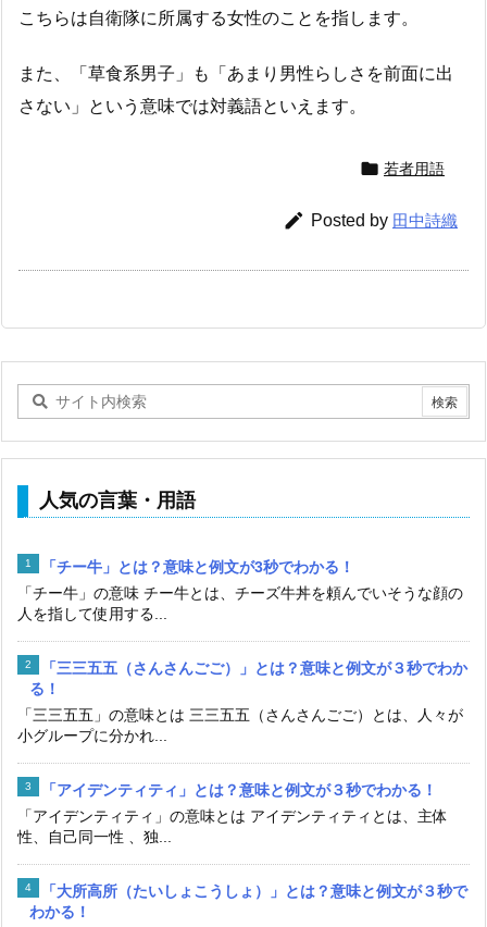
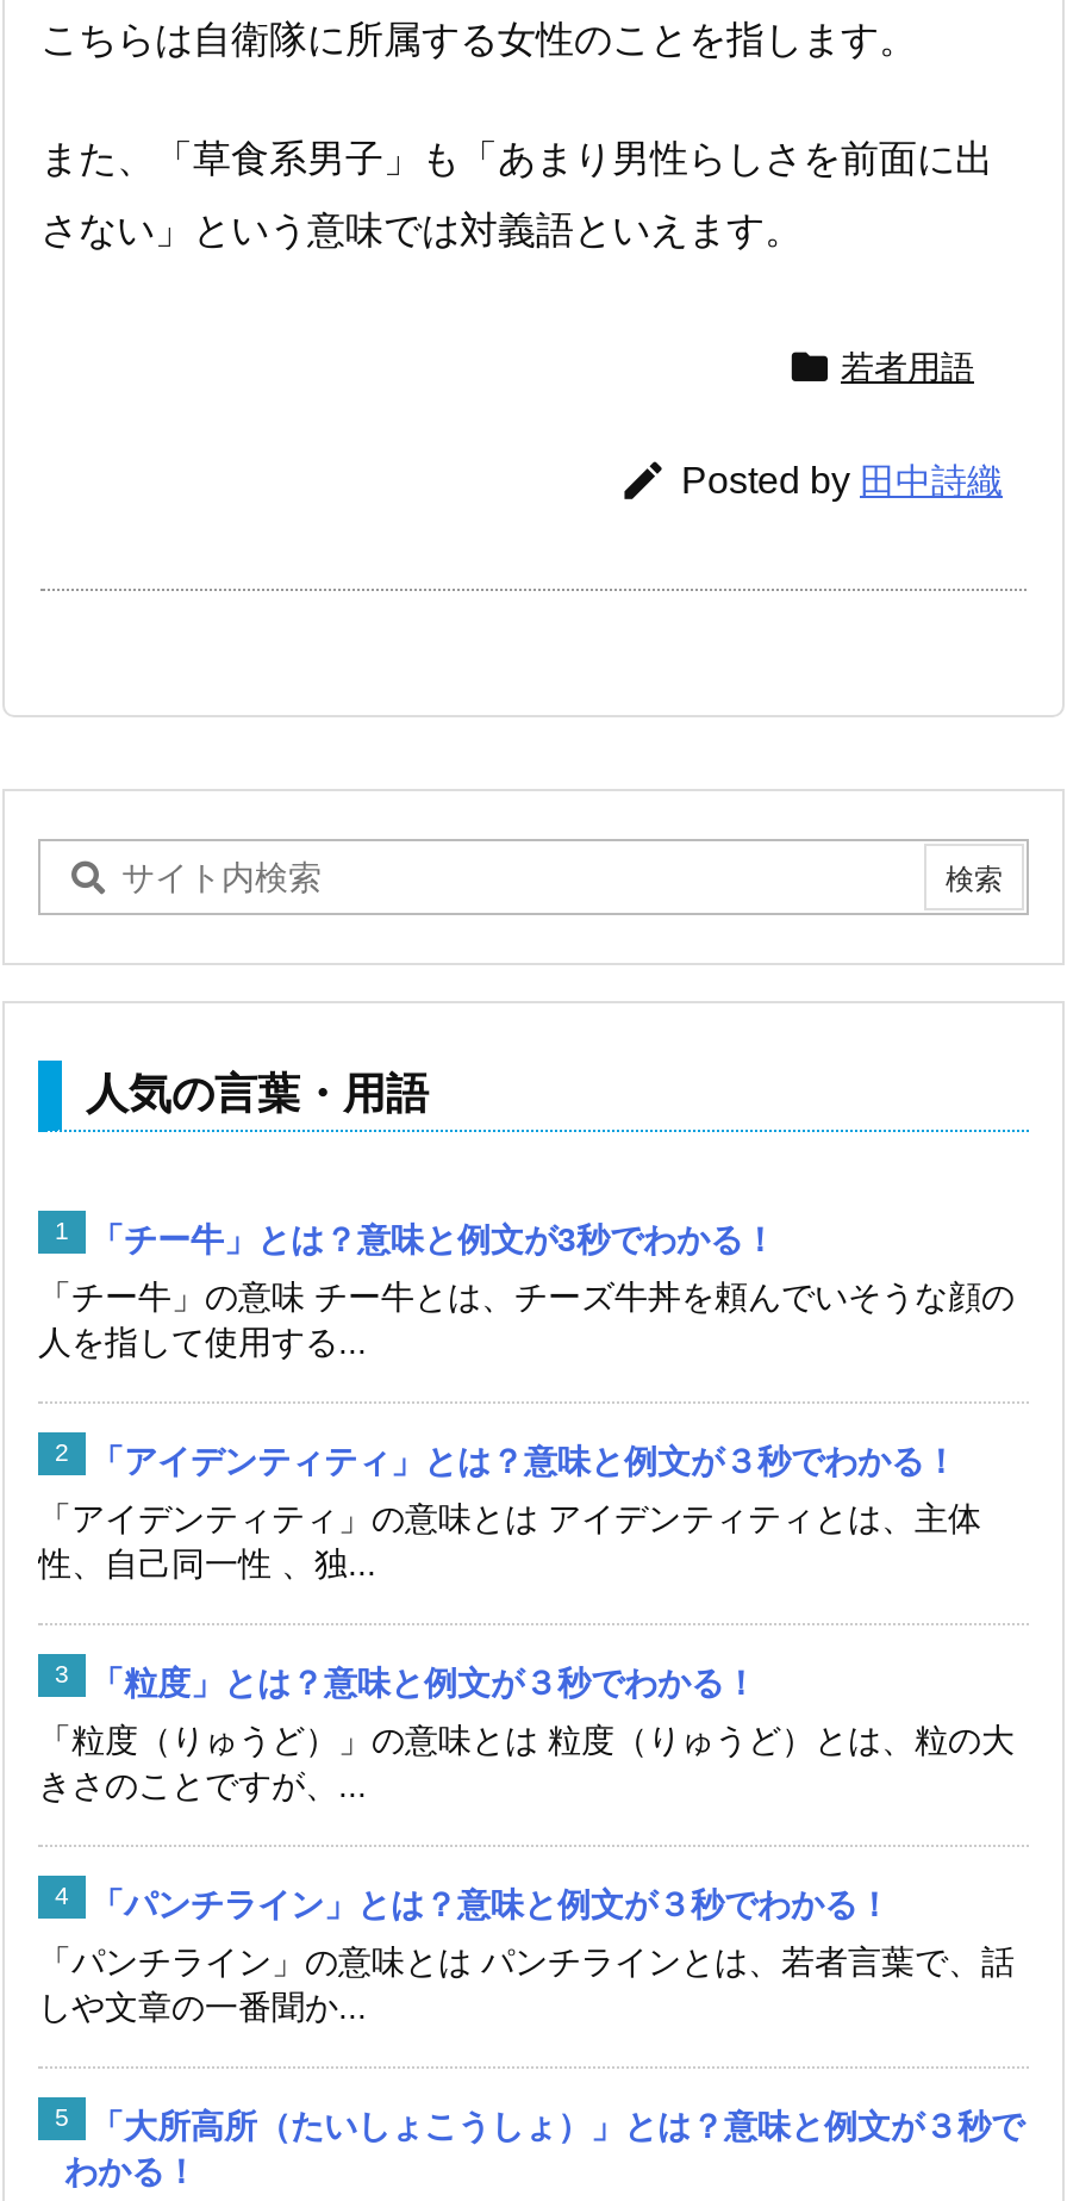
[17,659,467,744] 「三三五五（さんさんごご）」とは？意味と例文が３秒でわか | る！ | 「三三五五」の意味とは 三三五五（さんさんごご）とは、人々が | 小グループに分かれ... -> none
moved [17,781,448,845] -> [38,1441,981,1582]: 「アイデンティティ」とは？意味と例文が３秒でわかる！ | 「アイデンティティ」の意味とは アイデンティティとは、主体 | 性、自己同一性 、独...
none -> [38,1663,1015,2025] 「粒度」とは？意味と例文が３秒でわかる！ | 「粒度（りゅうど）」の意味とは 粒度（りゅうど）とは、粒の大 | きさのことですが、... | 「パンチライン」とは？意味と例文が３秒でわかる！ | 「パンチライン」の意味とは パンチラインとは、若者言葉で、話 | しや文章の一番聞か...

